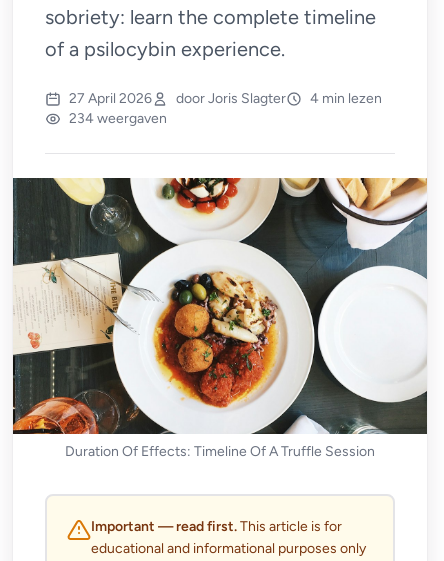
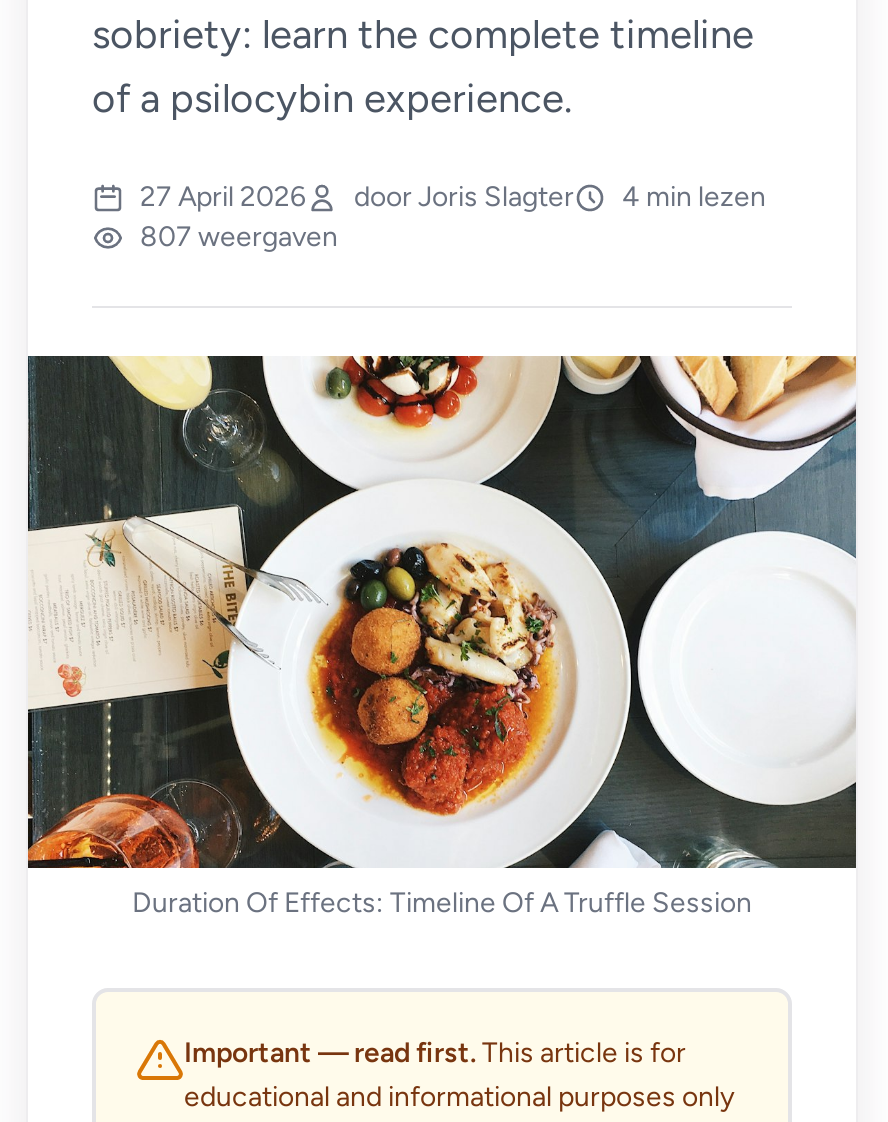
[69,110,167,127] 234 weergaven -> [140,220,338,254] 807 weergaven

